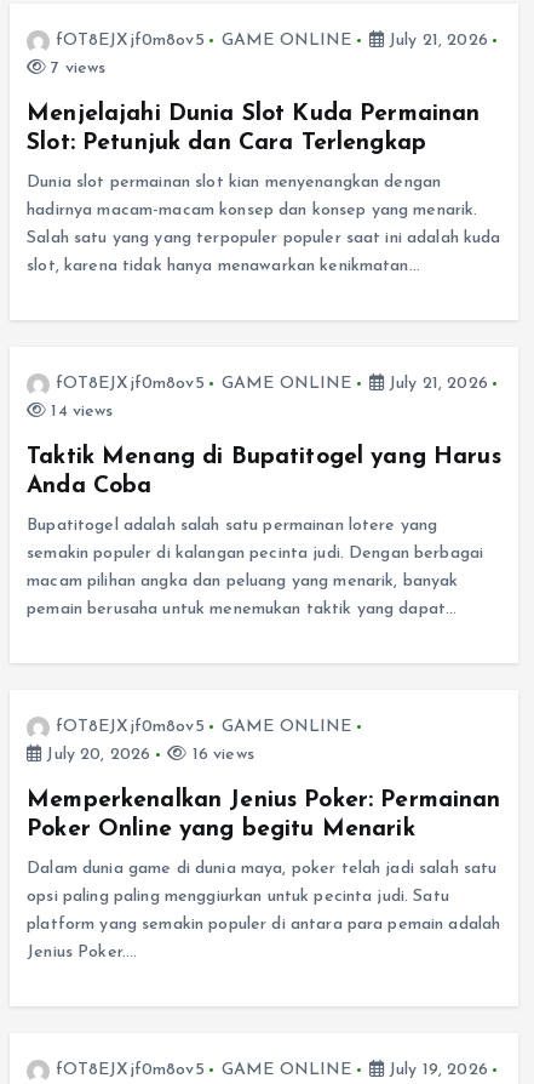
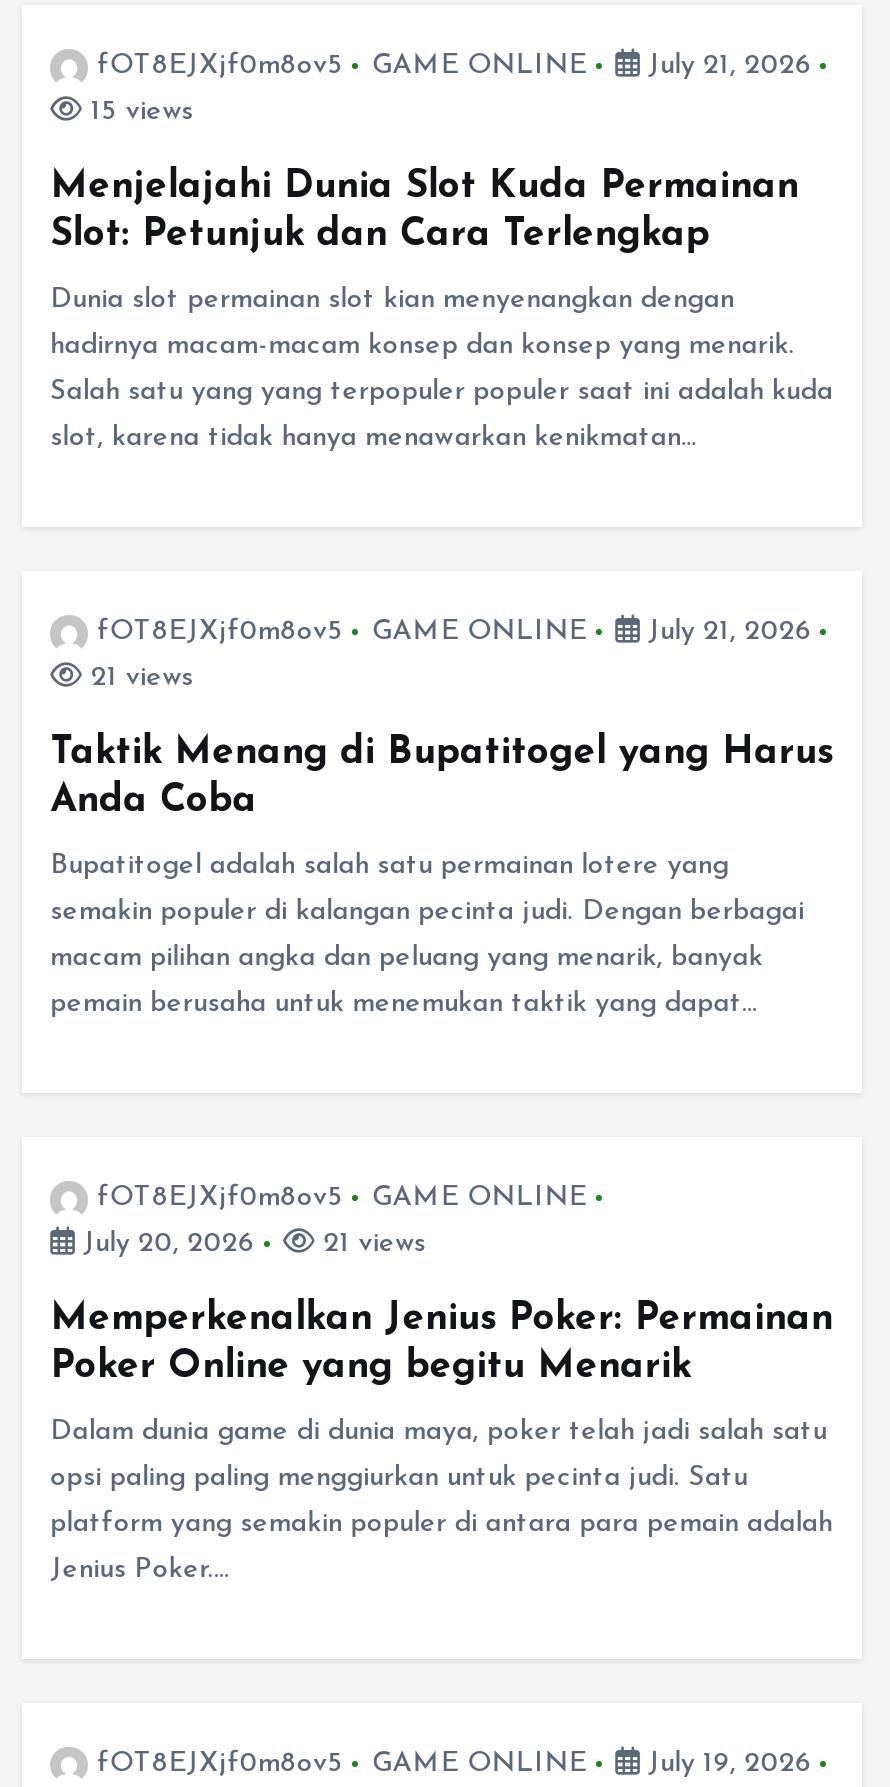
[46,59,106,78] 7 views -> [83,97,193,127] 15 views
[46,403,113,421] 14 views -> [83,663,193,693] 21 views
[187,746,254,764] 16 views -> [315,1229,426,1259] 21 views

